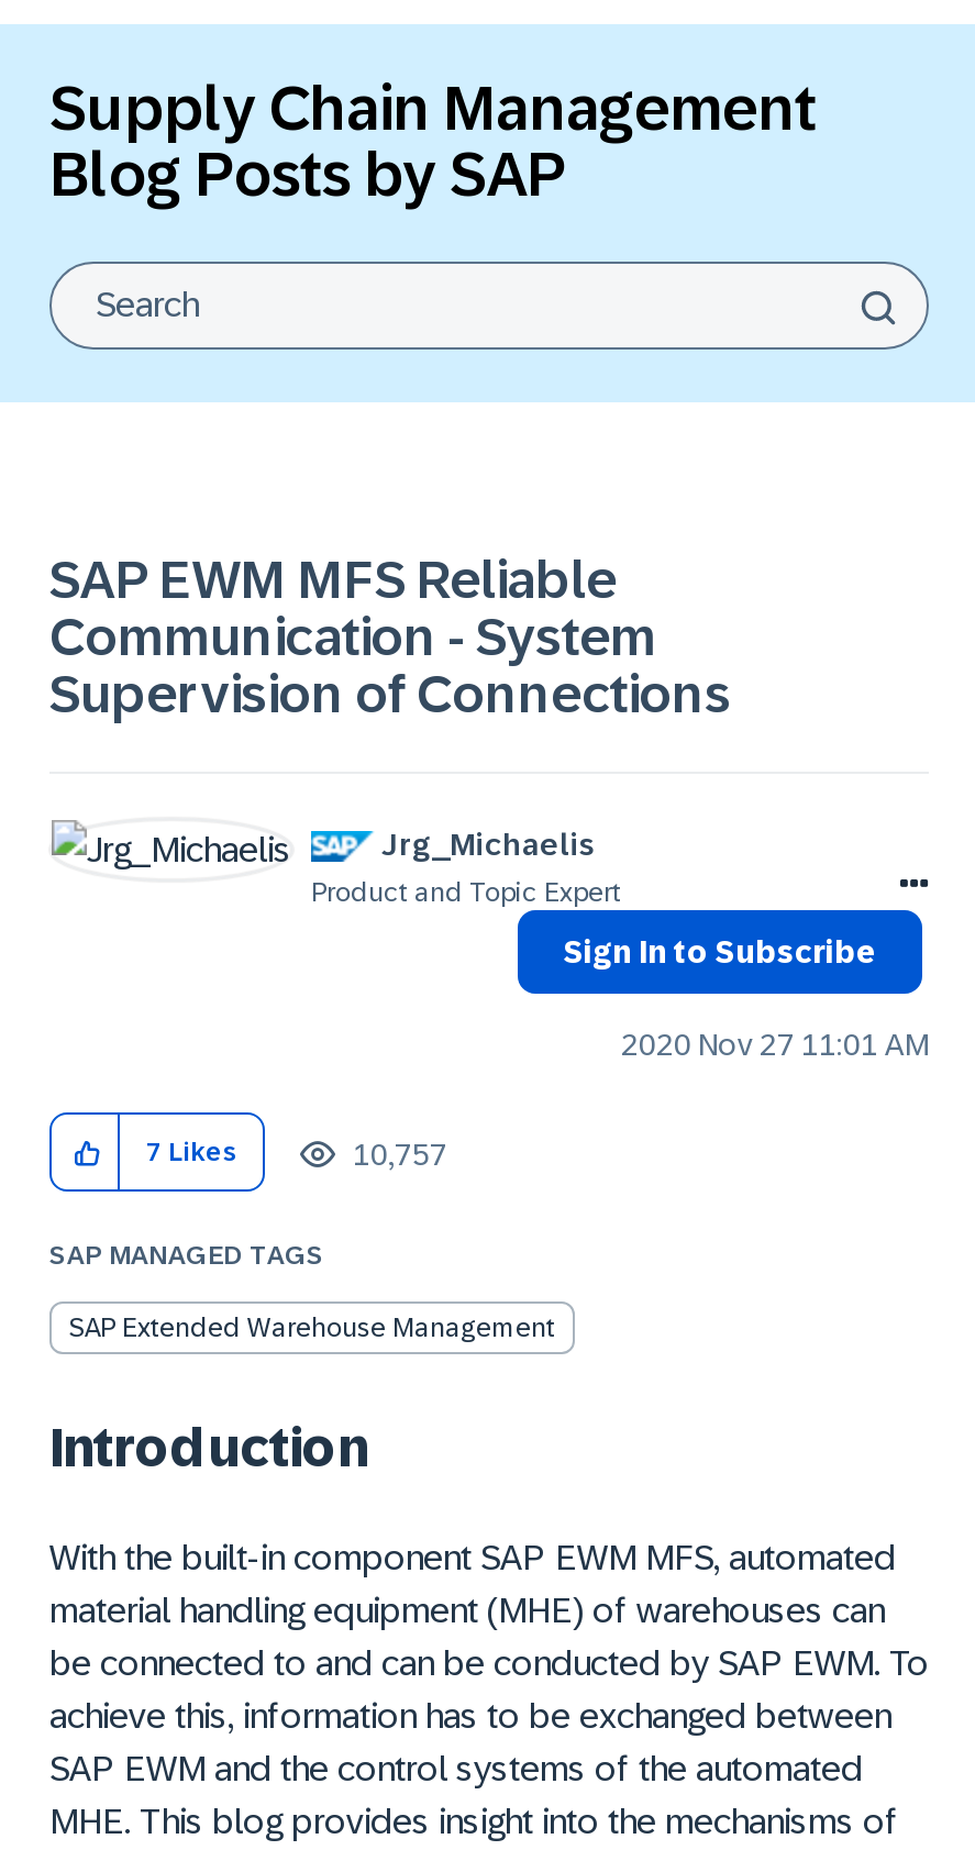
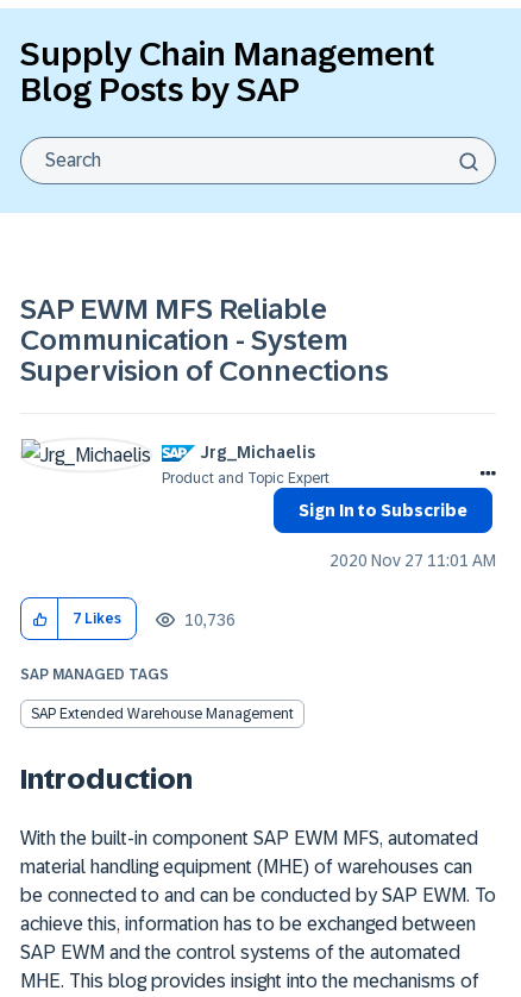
[353,1136,447,1172] 10,757 -> [184,610,236,629] 10,736

